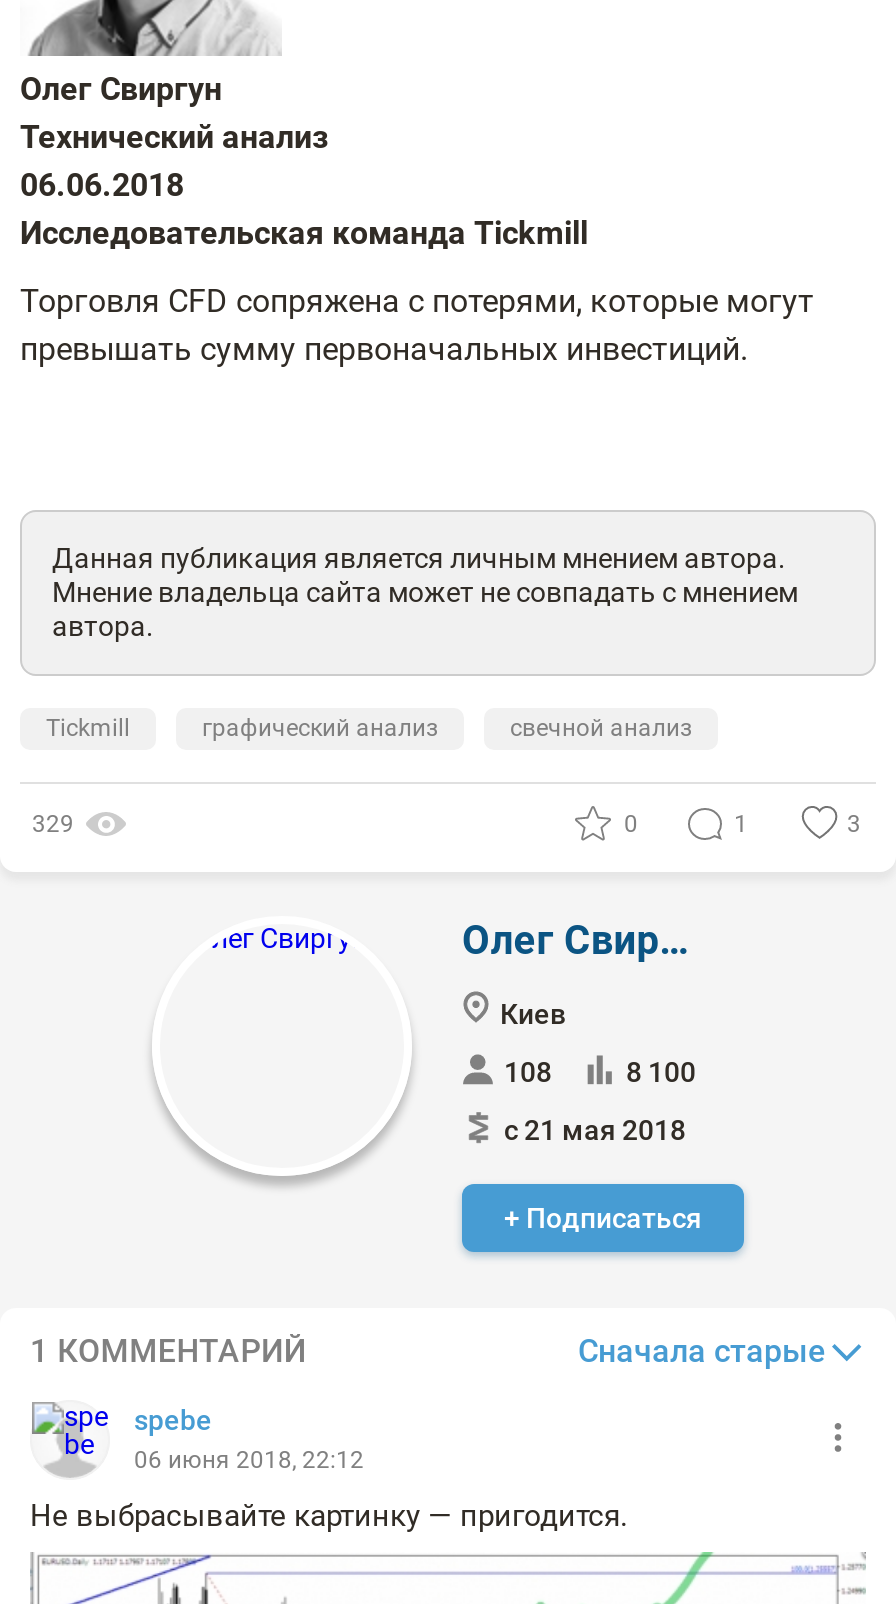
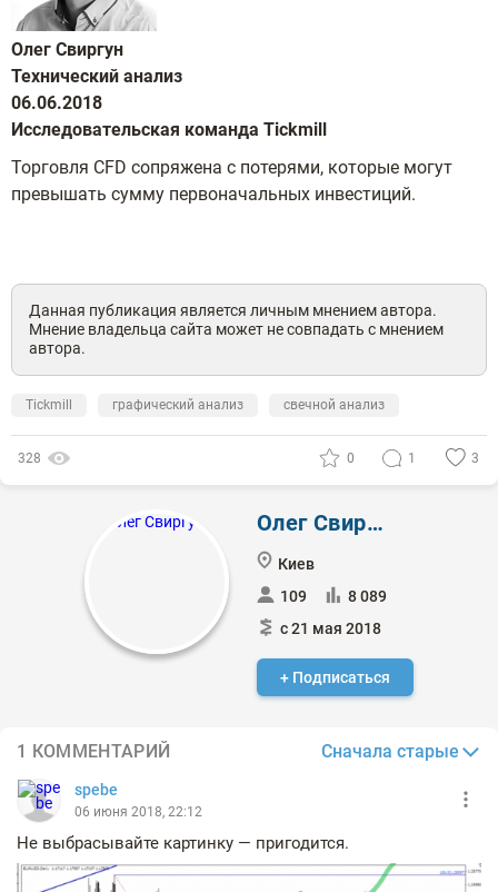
[32,809,74,837] 329 -> [18,450,41,466] 328
[504,1055,552,1087] 108 -> [280,587,307,605] 109
[626,1055,696,1087] 8 100 -> [348,587,387,605] 8 089

